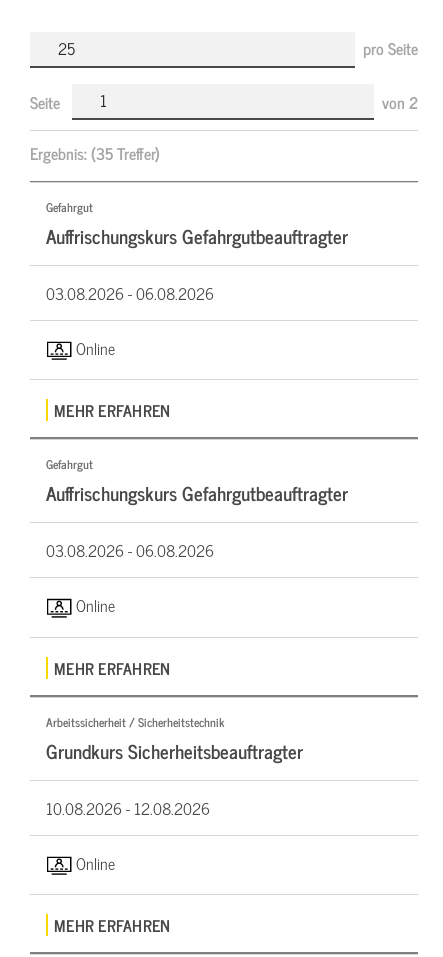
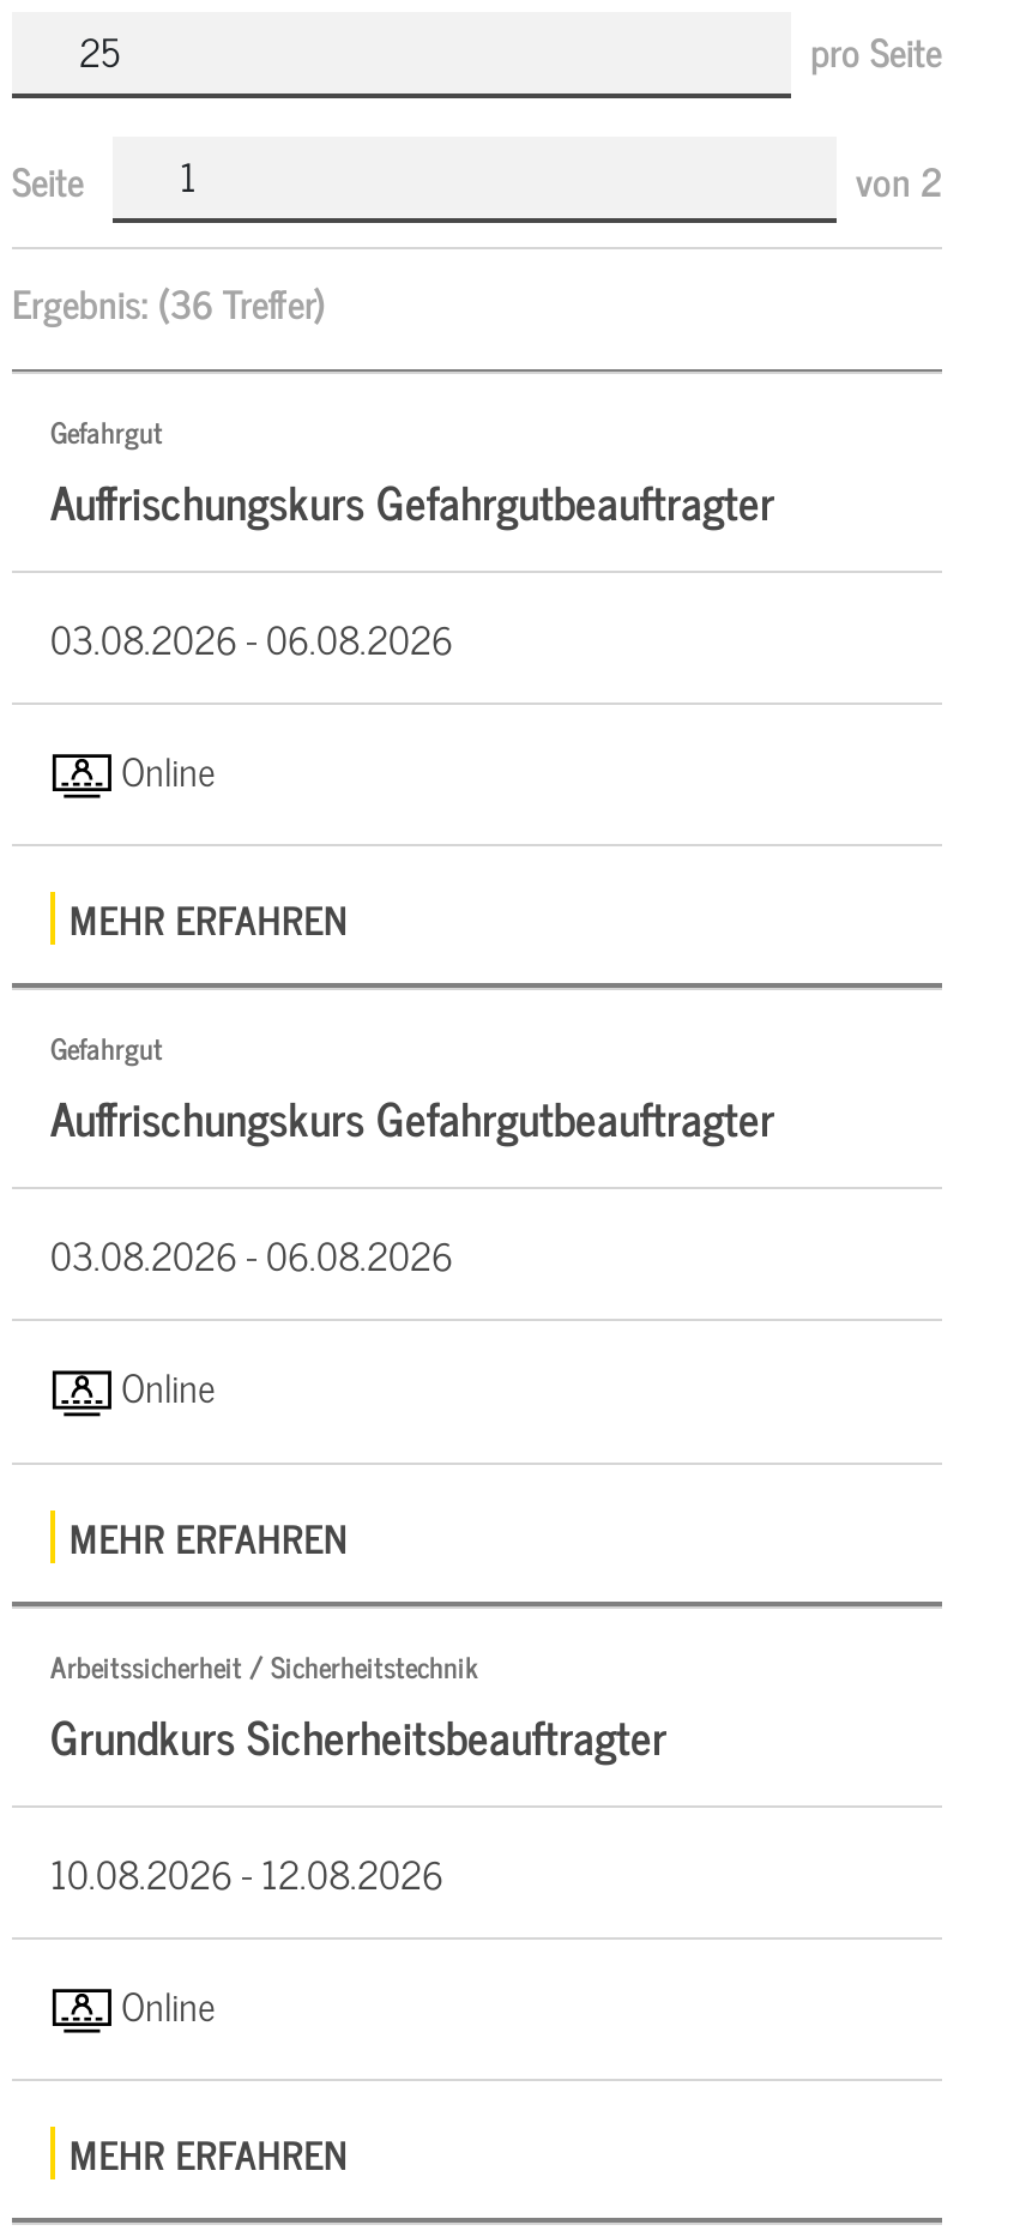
[30,140,160,166] Ergebnis: (35 Treffer) -> [12,270,326,332] Ergebnis: (36 Treffer)

